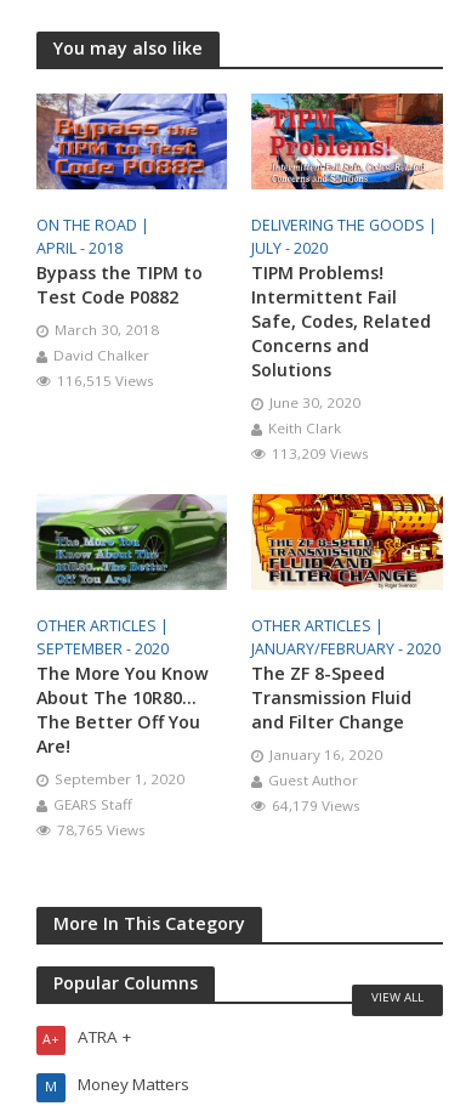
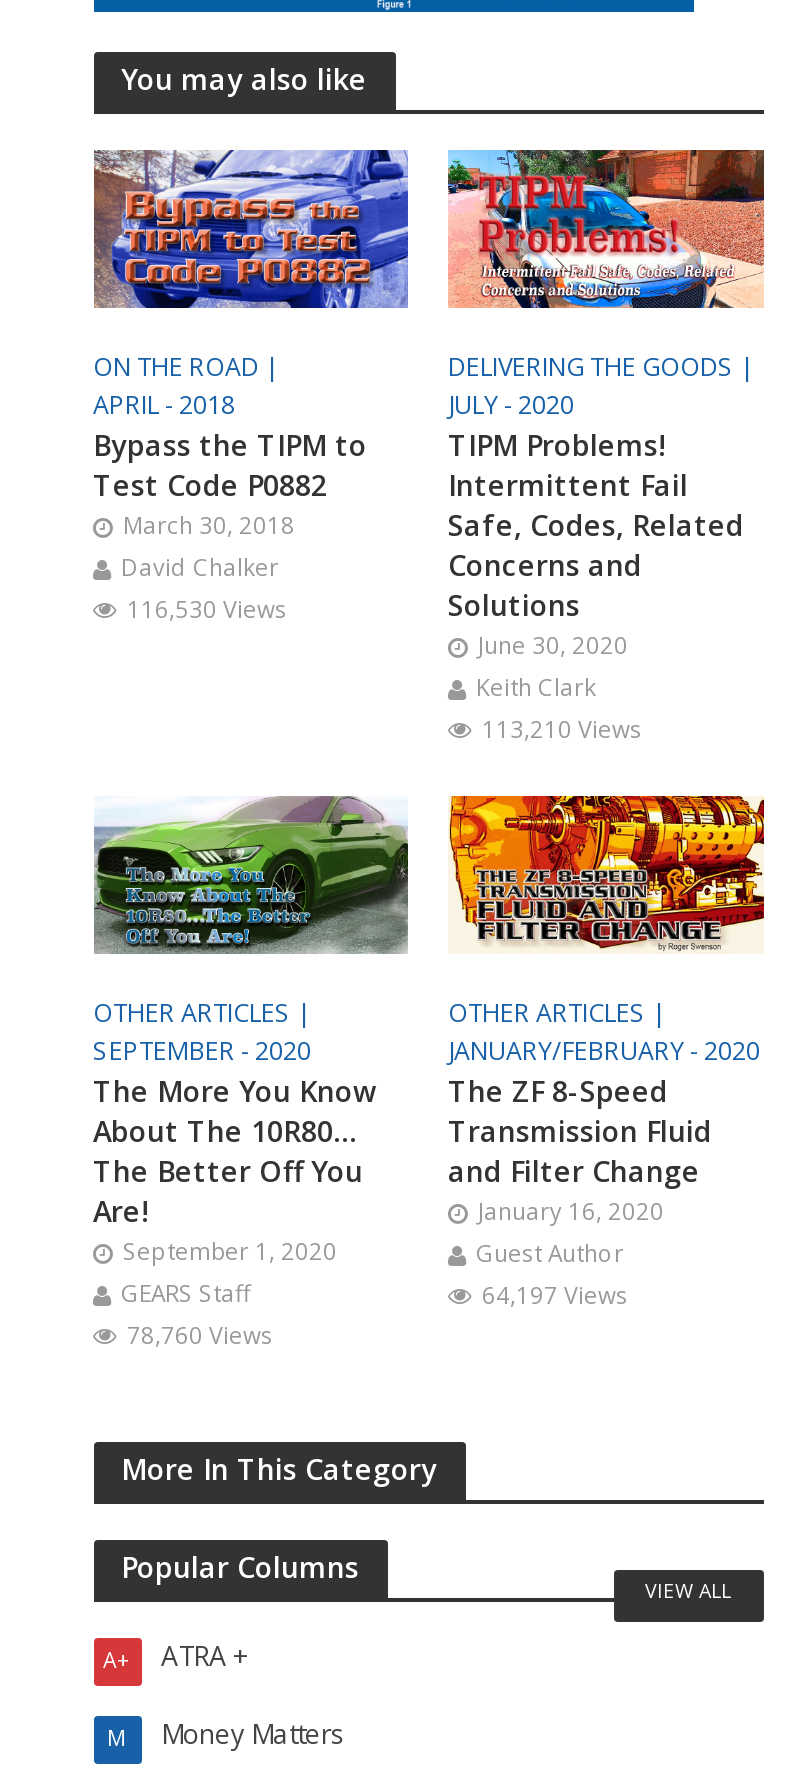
[56,371,154,389] 116,515 Views -> [127,594,287,624] 116,530 Views
[272,444,369,462] 113,209 Views -> [482,714,642,744] 113,210 Views
[272,796,360,814] 64,179 Views -> [482,1279,628,1309] 64,197 Views
[56,820,145,838] 78,765 Views -> [127,1319,273,1349] 78,760 Views

